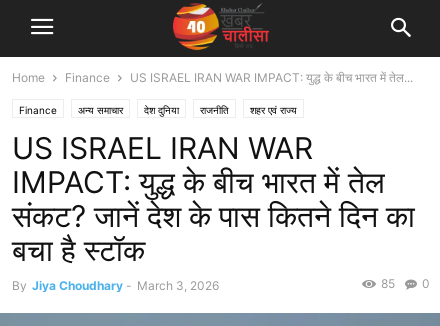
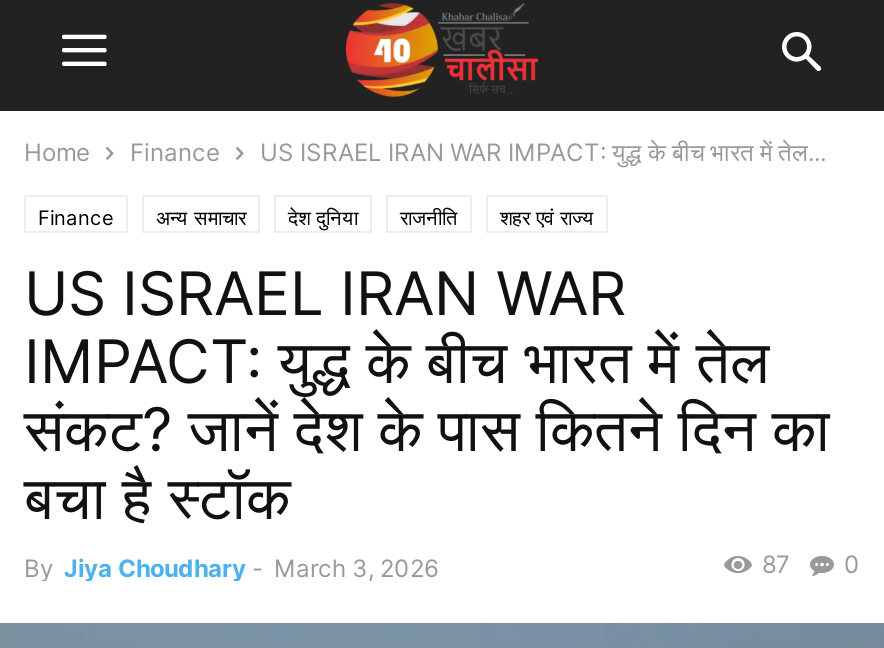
[381,276,430,291] 85 0 -> [762,549,860,579] 87 0

